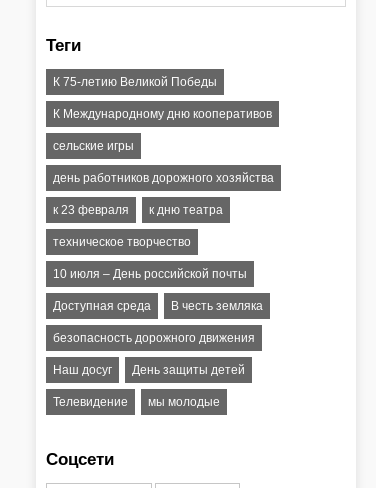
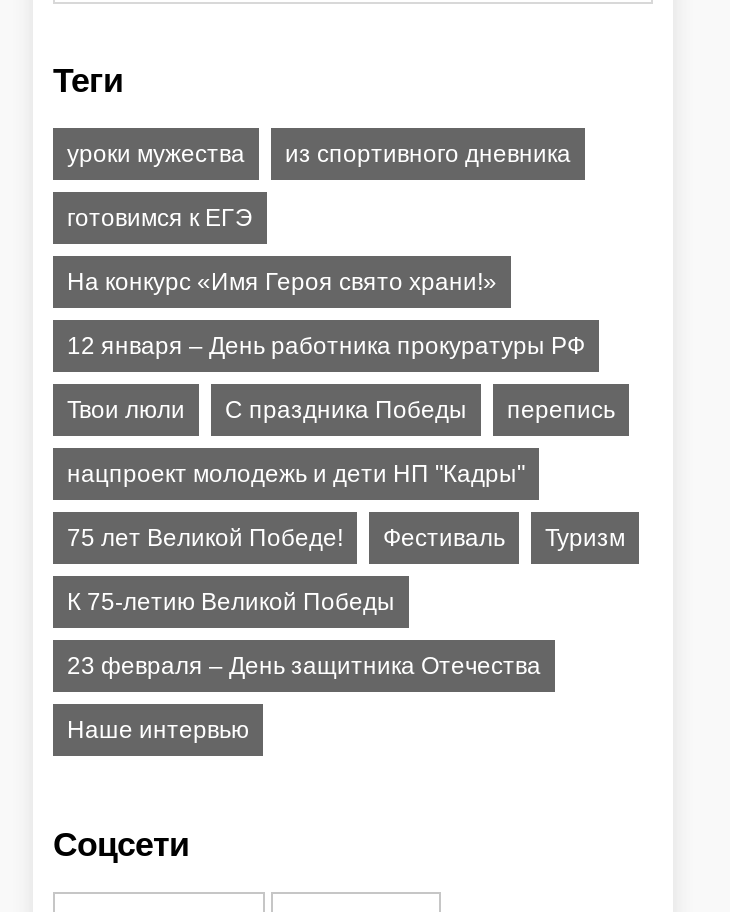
none -> [67,140,625,552] уроки мужества | из спортивного дневника | готовимся к ЕГЭ | На конкурс «Имя Героя свято храни!» | 12 января – День работника прокуратуры РФ | Твои люли | С праздника Победы | перепись | нацпроект молодежь и дети НП "Кадры" | 75 лет Великой Победе! | Фестиваль | Туризм
moved [53,75,217,89] -> [67,588,395,616]: К 75-летию Великой Победы
[53,107,274,409] К Международному дню кооперативов | сельские игры | день работников дорожного хозяйства | к 23 февраля | к дню театра | техническое творчество | 10 июля – День российской почты | Доступная среда | В честь земляка | безопасность дорожного движения | Наш досуг | День защиты детей | Телевидение | мы молодые -> [67,652,541,744] 23 февраля – День защитника Отечества | Наше интервью

